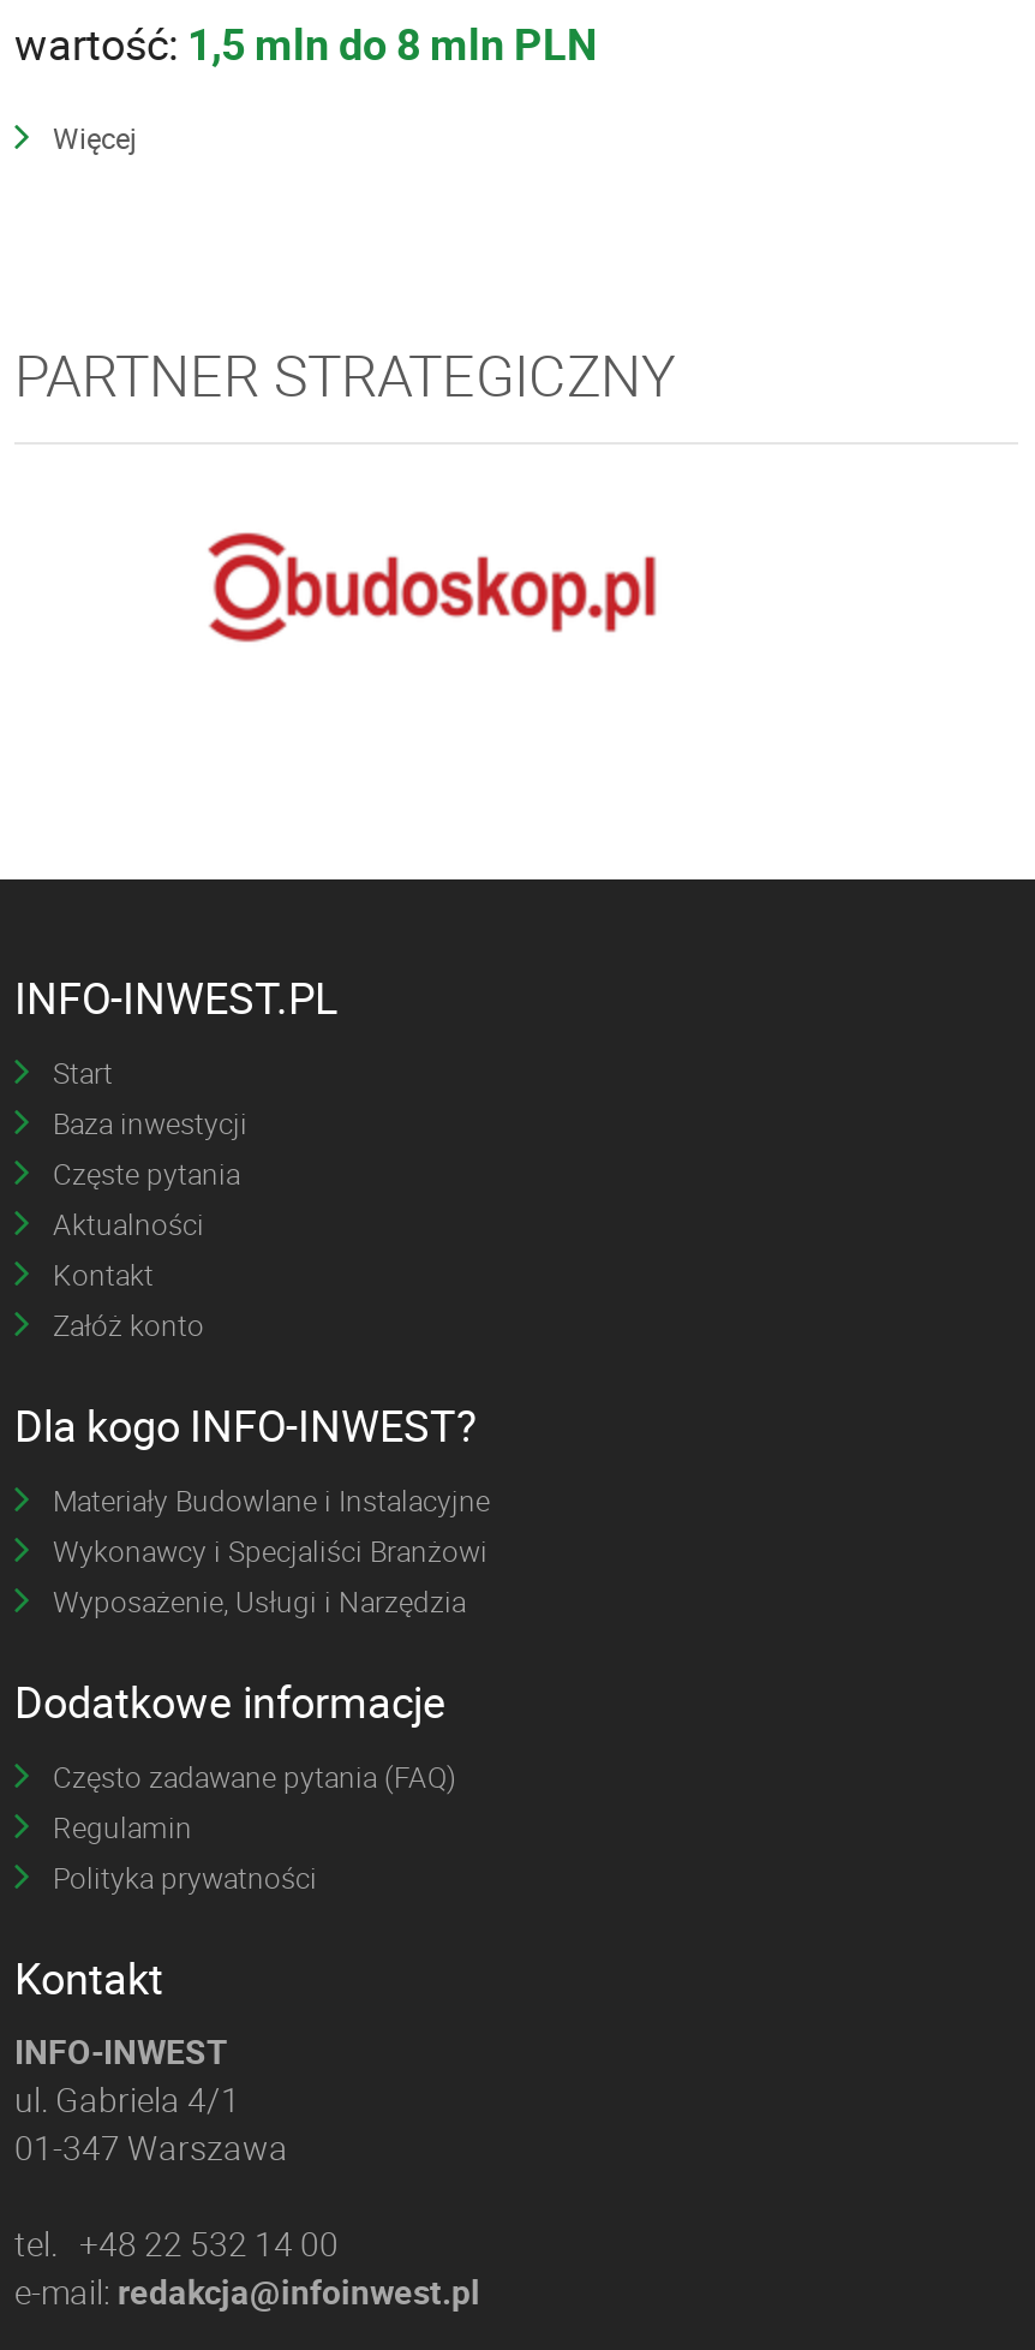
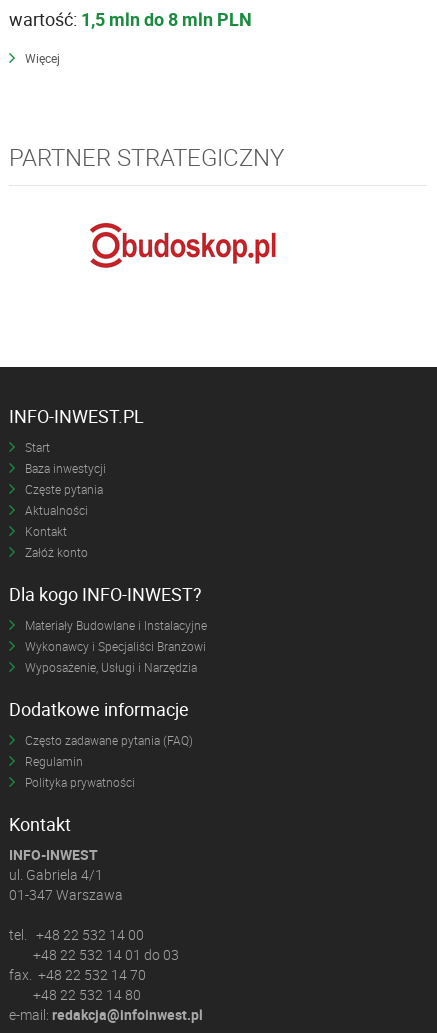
none -> [9,945,179,1004] +48 22 532 14 01 do 03 | fax. +48 22 532 14 70 | +48 22 532 14 80

